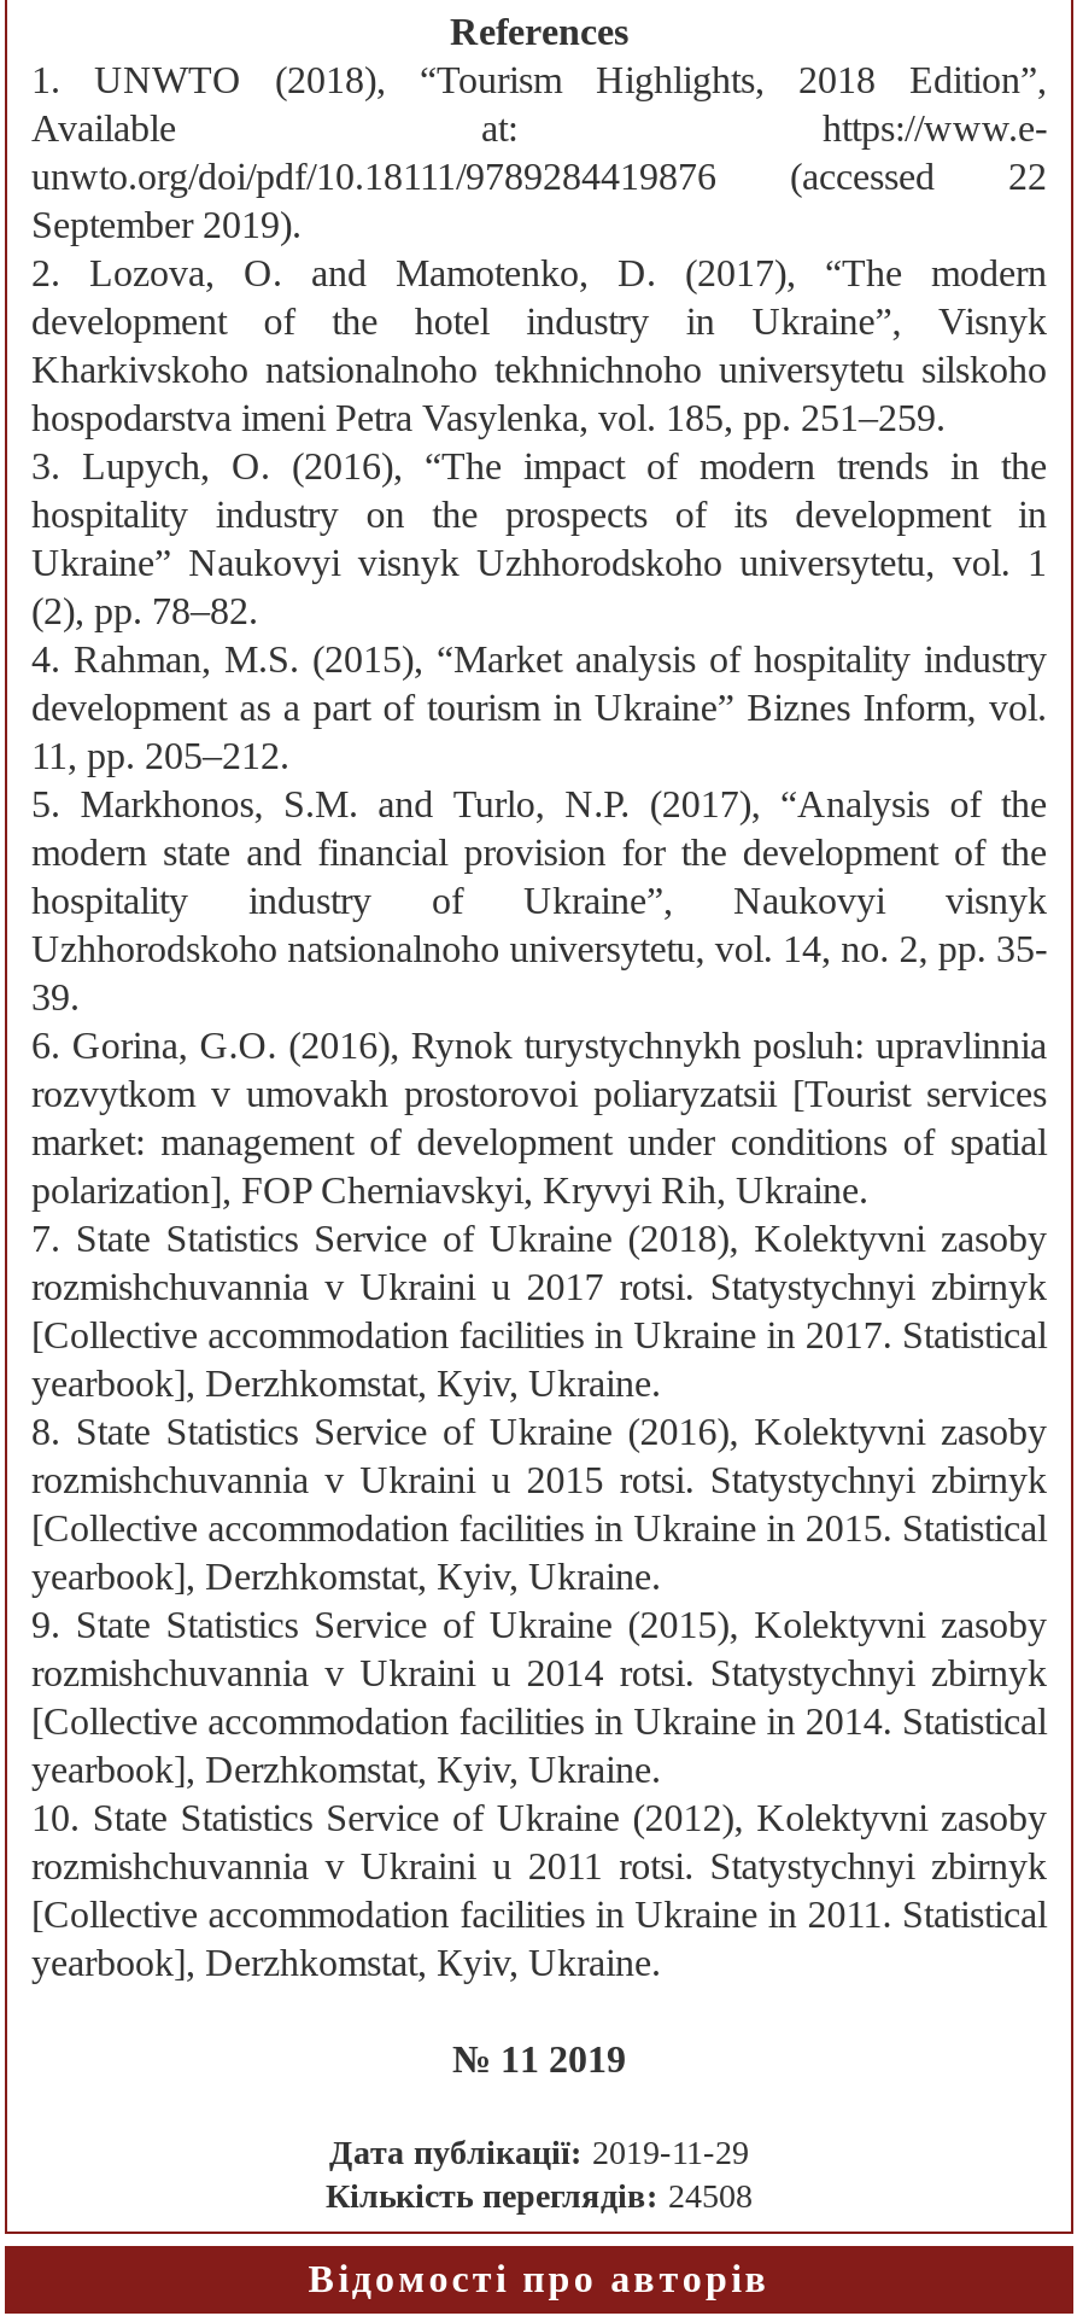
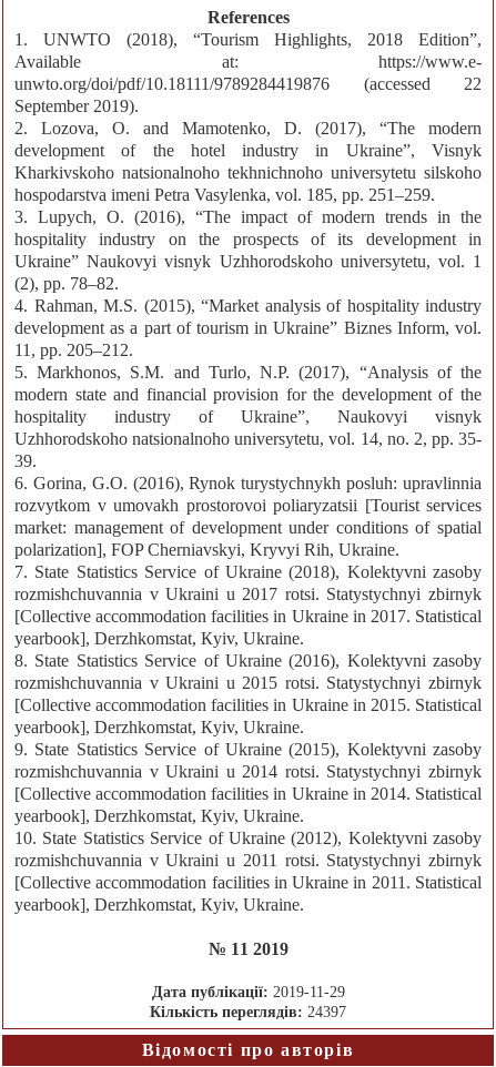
[326,2179,753,2215] Кількість переглядів: 24508 -> [150,1004,346,1021] Кількість переглядів: 24397

